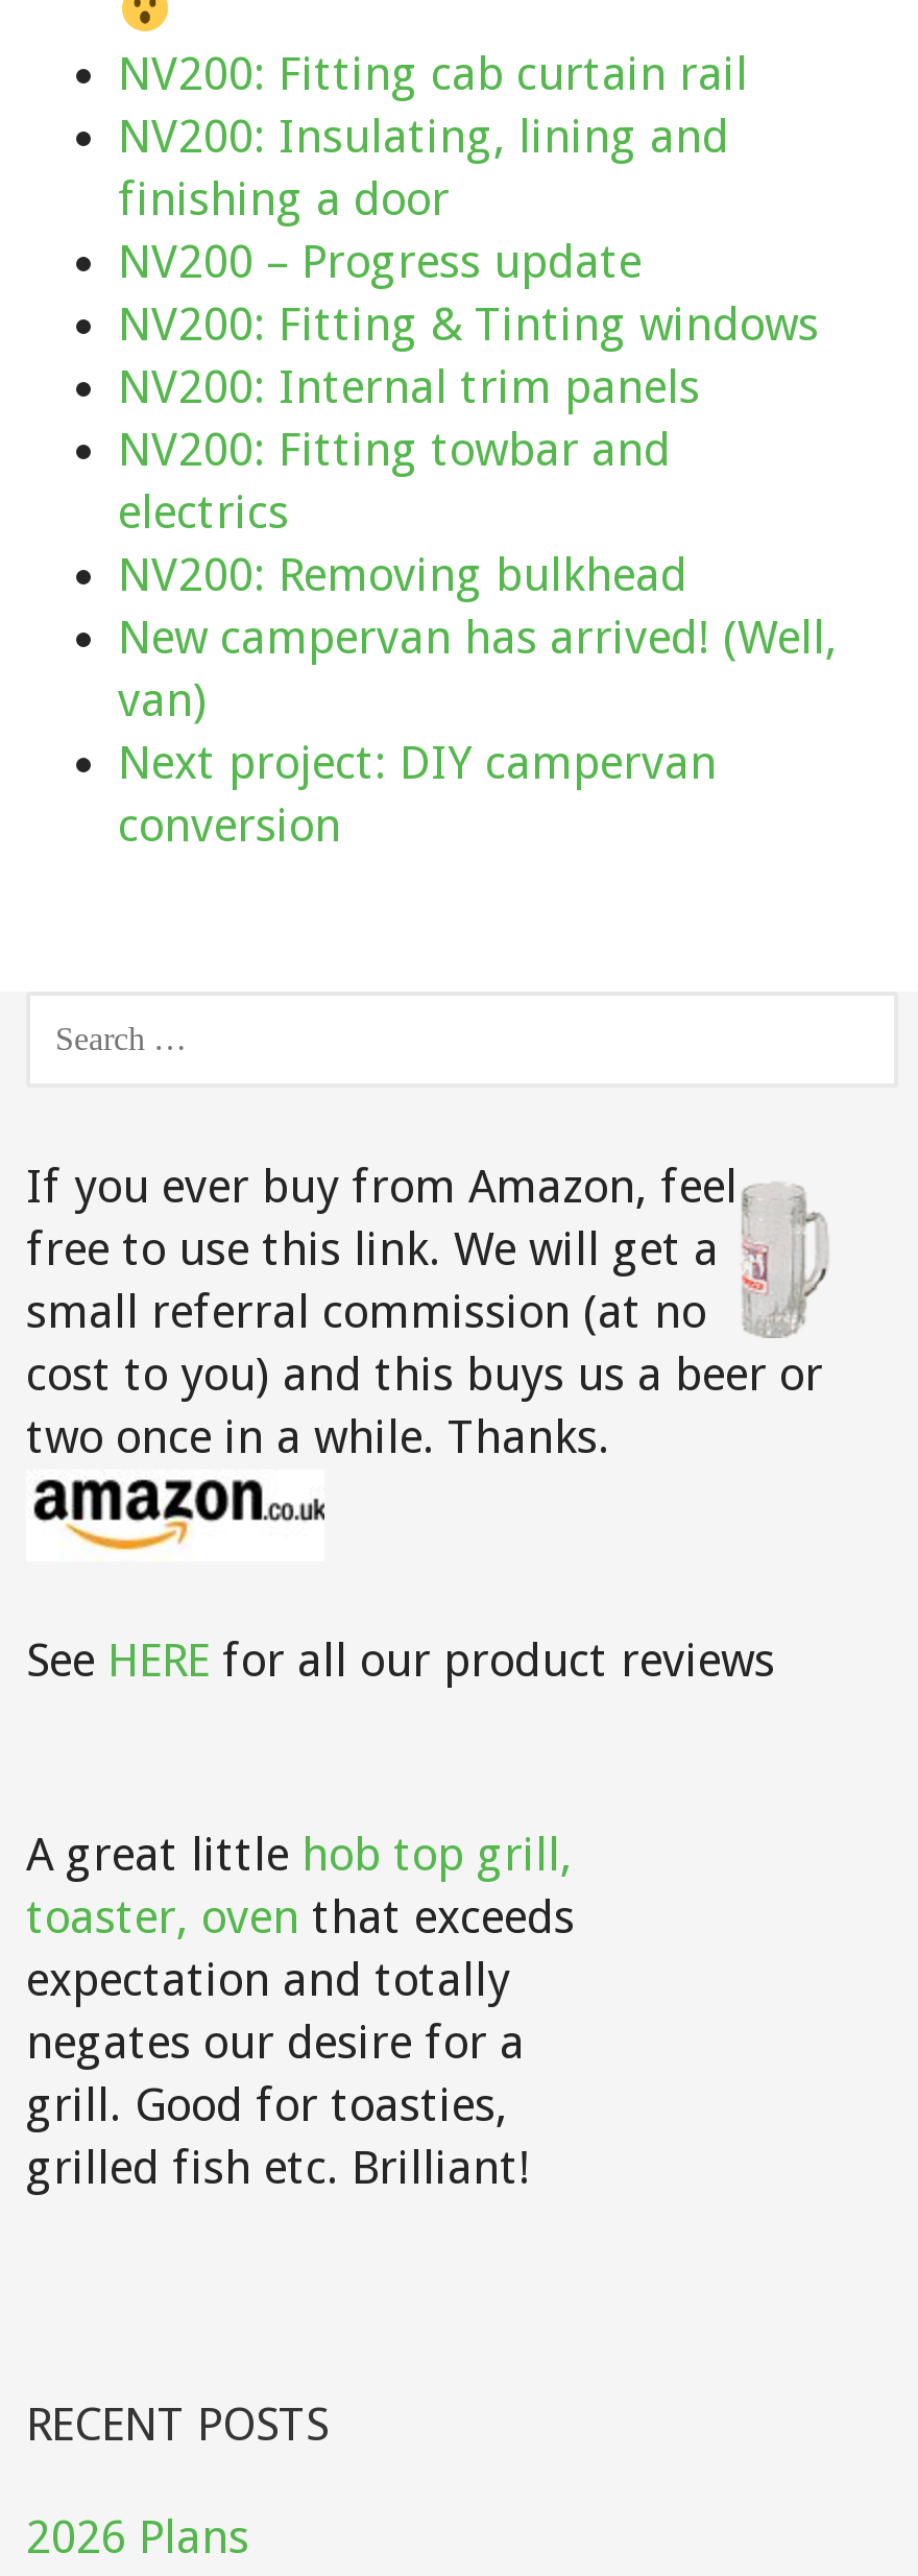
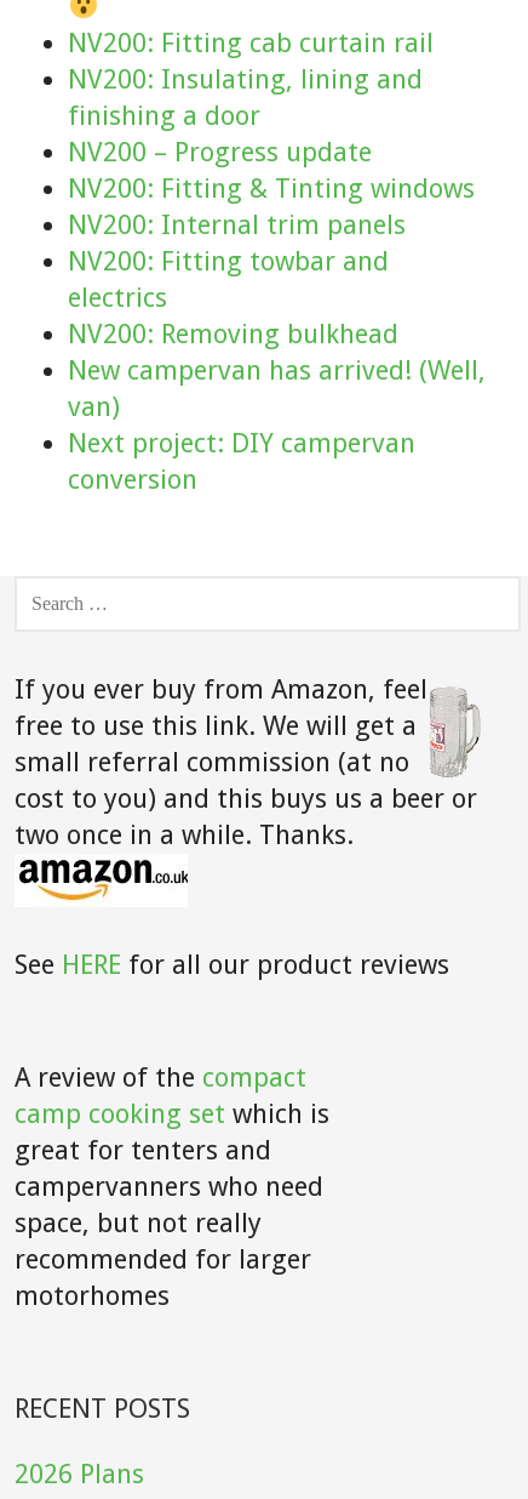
[26,1828,575,2194] A great little hob top grill, | toaster, oven that exceeds | expectation and totally | negates our desire for a | grill. Good for toasties, | grilled fish etc. Brilliant! -> [15,1062,329,1311] A review of the compact | camp cooking set which is | great for tenters and | campervanners who need | space, but not really | recommended for larger | motorhomes

